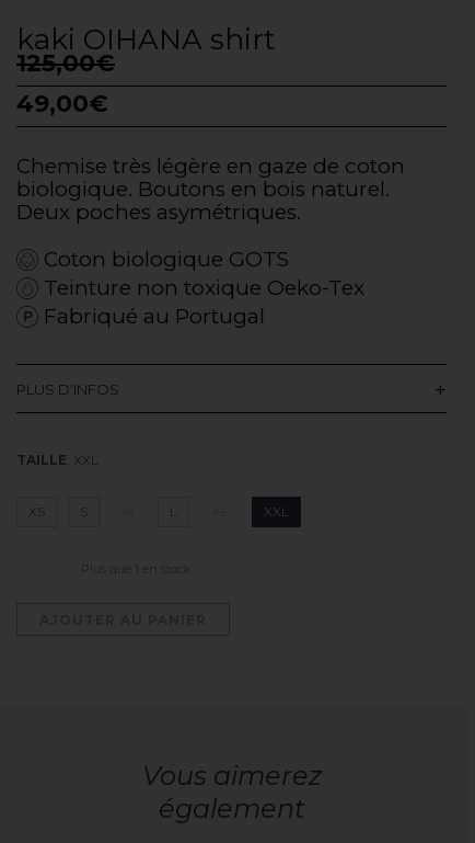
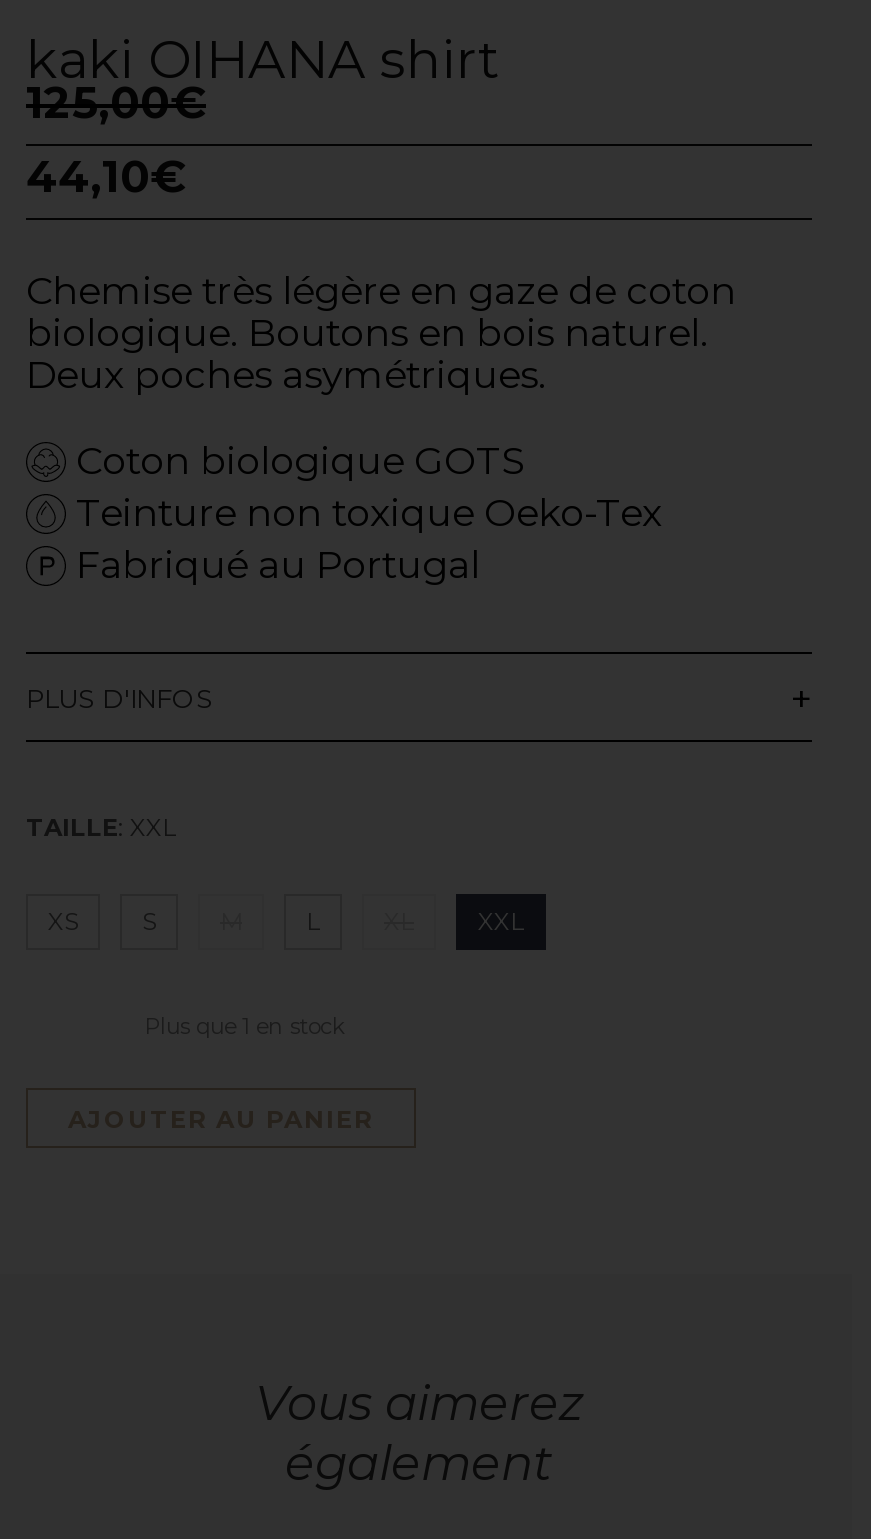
[16,89,108,118] 49,00€ -> [26,150,186,204] 44,10€

